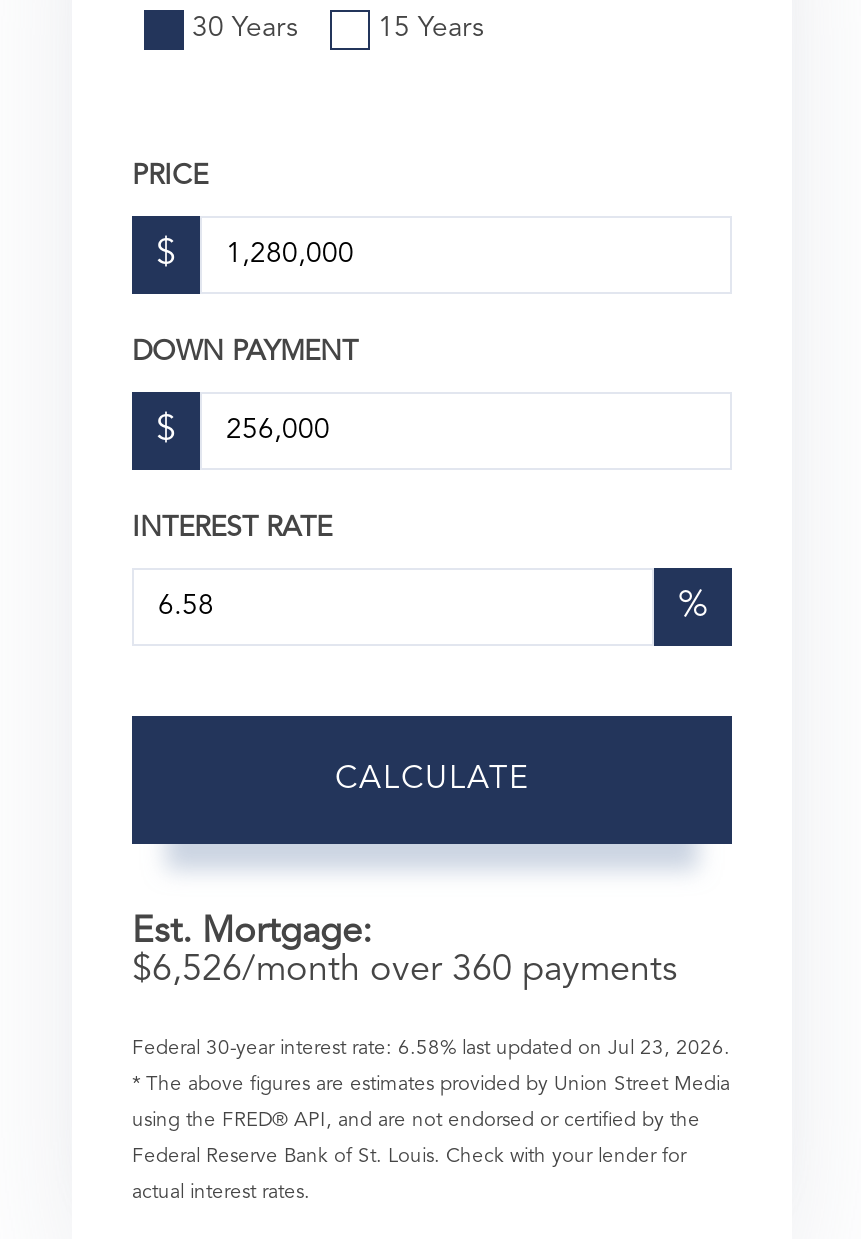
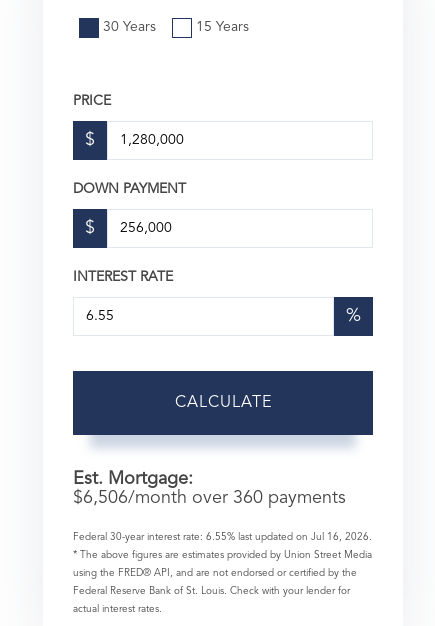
[132,951,678,987] $6,526/month over 360 payments -> [73,489,346,507] $6,506/month over 360 payments
[132,1037,730,1057] Federal 30-year interest rate: 6.58% last updated on Jul 23, 2026. -> [73,532,372,542] Federal 30-year interest rate: 6.55% last updated on Jul 16, 2026.

